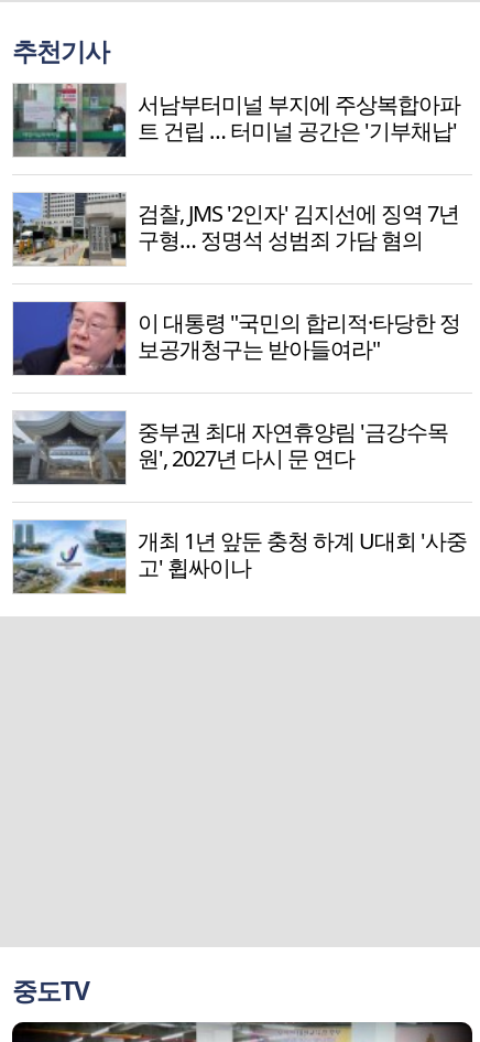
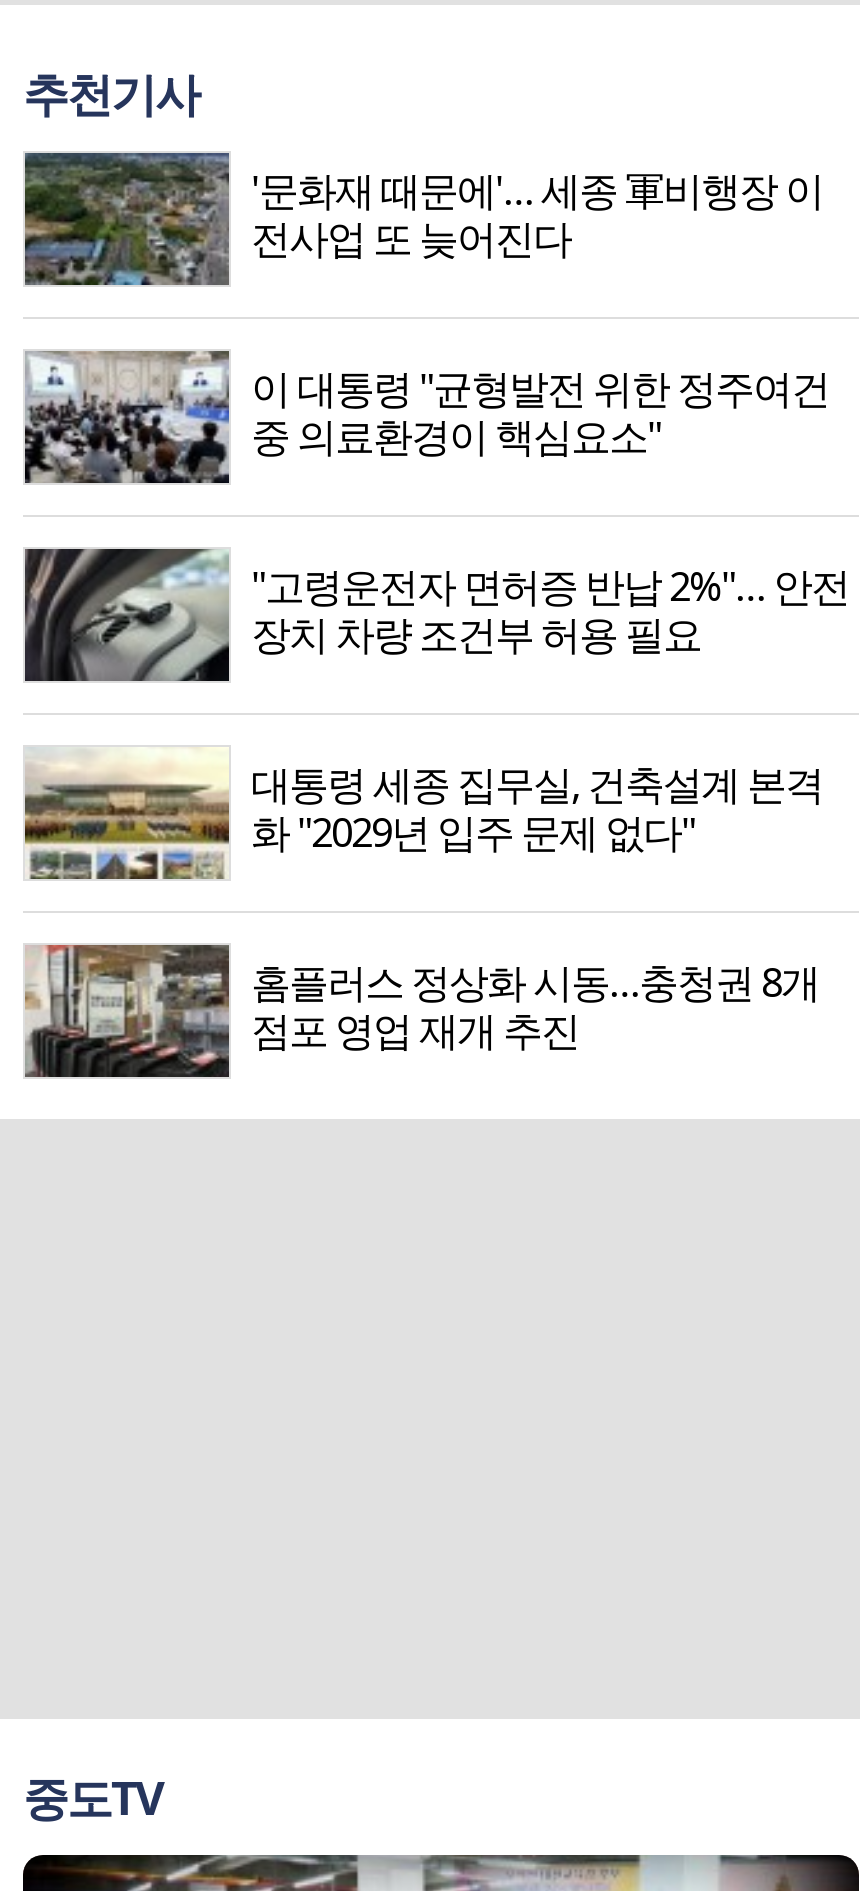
[13,83,460,158] [image] | 서남부터미널 부지에 주상복합아파 | 트 건립 … 터미널 공간은 '기부채납' -> [25,151,823,287] [image] | '문화재 때문에'… 세종 軍비행장 이 | 전사업 또 늦어진다
[13,192,459,267] [image] | 검찰, JMS '2인자' 김지선에 징역 7년 | 구형… 정명석 성범죄 가담 혐의 -> [23,349,829,485] [image] | 이 대통령 "균형발전 위한 정주여건 | 중 의료환경이 핵심요소"
[12,301,460,376] [image] | 이 대통령 "국민의 합리적·타당한 정 | 보공개청구는 받아들여라" -> [23,547,849,683] [image] | "고령운전자 면허증 반납 2%"… 안전 | 장치 차량 조건부 허용 필요
[12,410,448,484] [image] | 중부권 최대 자연휴양림 '금강수목 | 원', 2027년 다시 문 연다 -> [23,747,823,881] [image] | 대통령 세종 집무실, 건축설계 본격 | 화 "2029년 입주 문제 없다"
[12,519,467,594] [image] | 개최 1년 앞둔 충청 하계 U대회 '사중 | 고' 휩싸이나 -> [23,943,819,1079] [image] | 홈플러스 정상화 시동…충청권 8개 | 점포 영업 재개 추진

